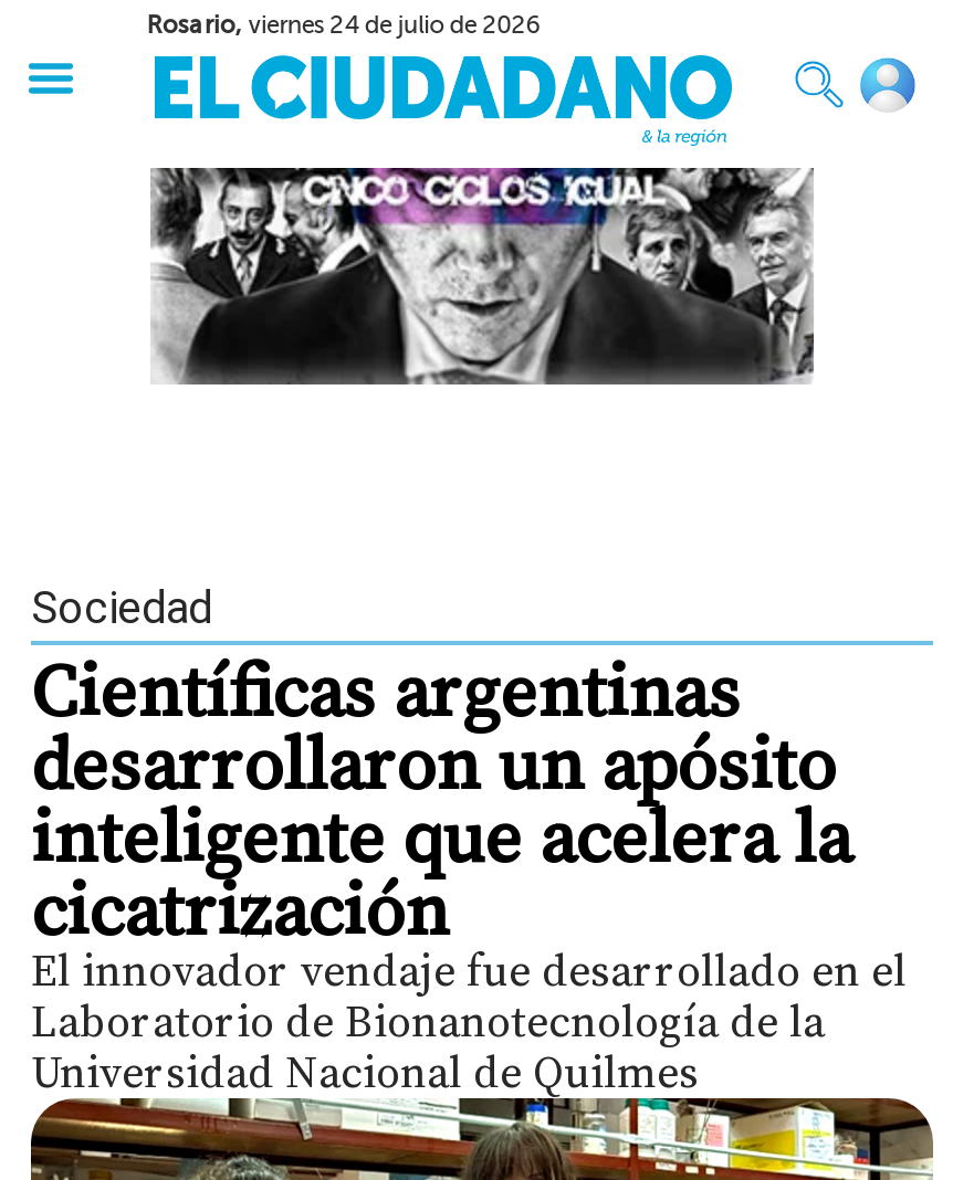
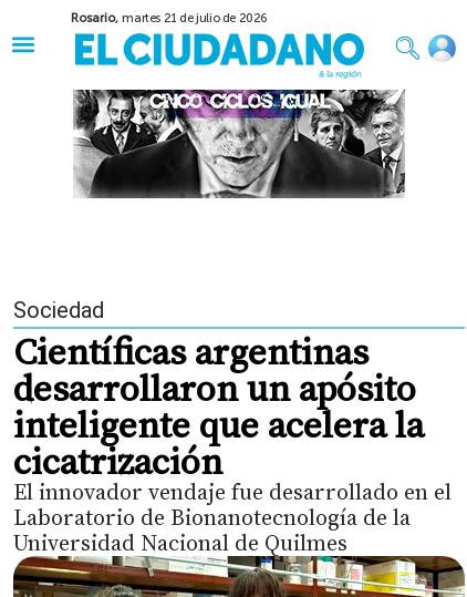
[147,11,541,40] Rosario, viernes 24 de julio de 2026 -> [71,11,268,25] Rosario, martes 21 de julio de 2026

